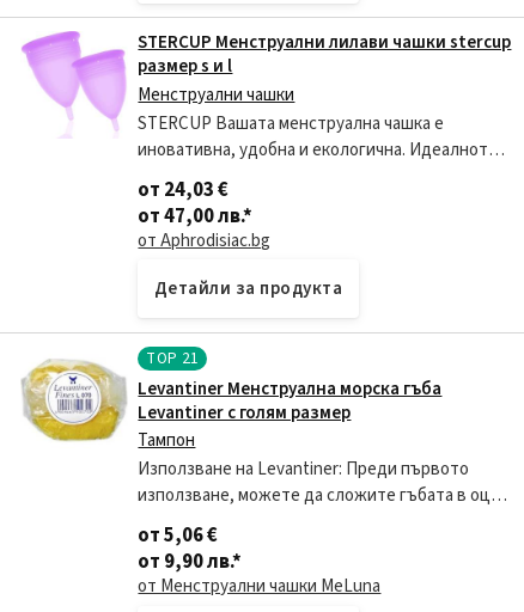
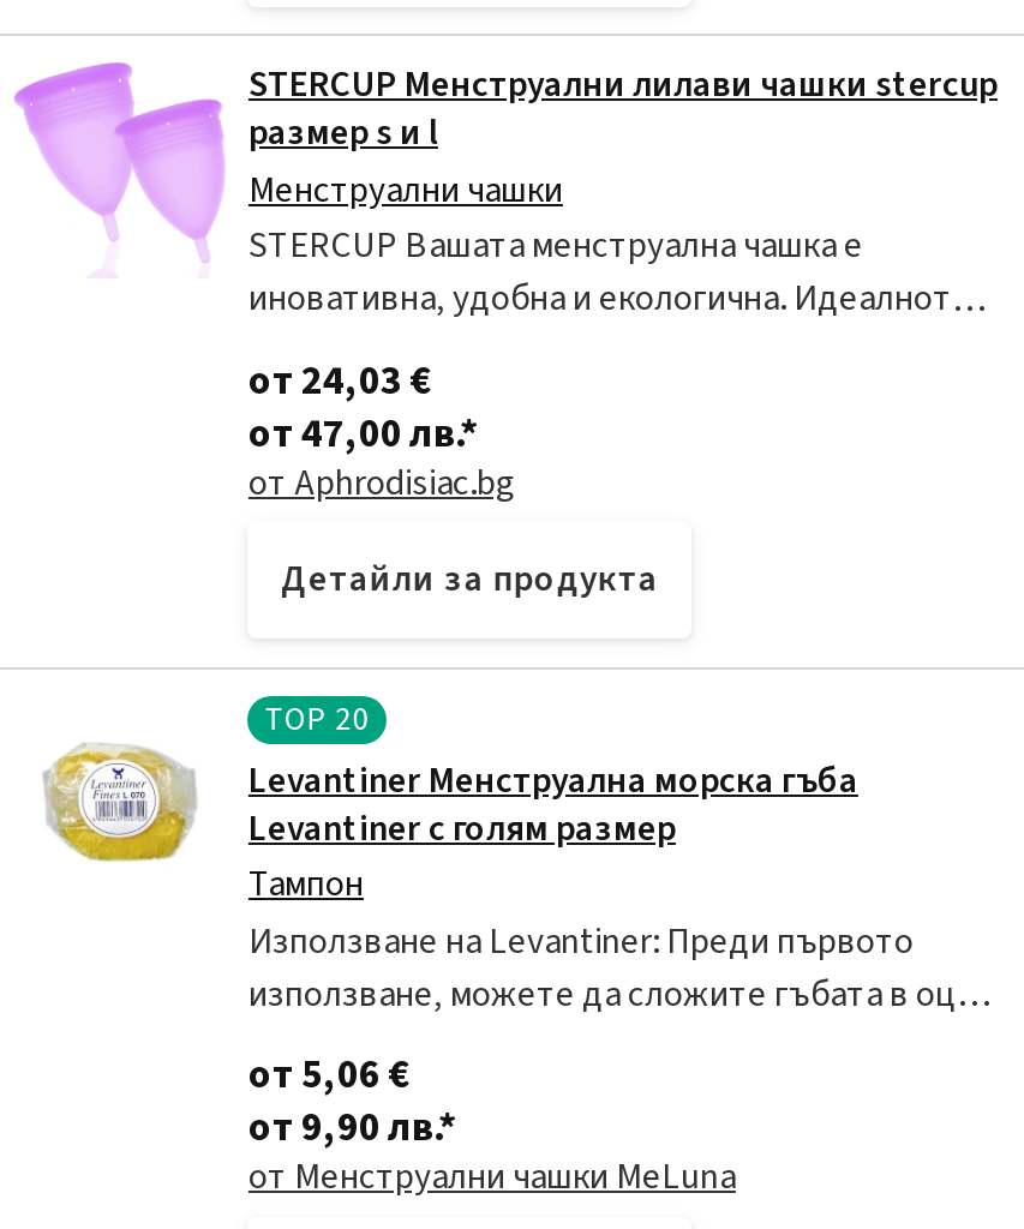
[20,347,199,442] [image] | TOP21 -> [14,696,370,886] [image] | TOP20

